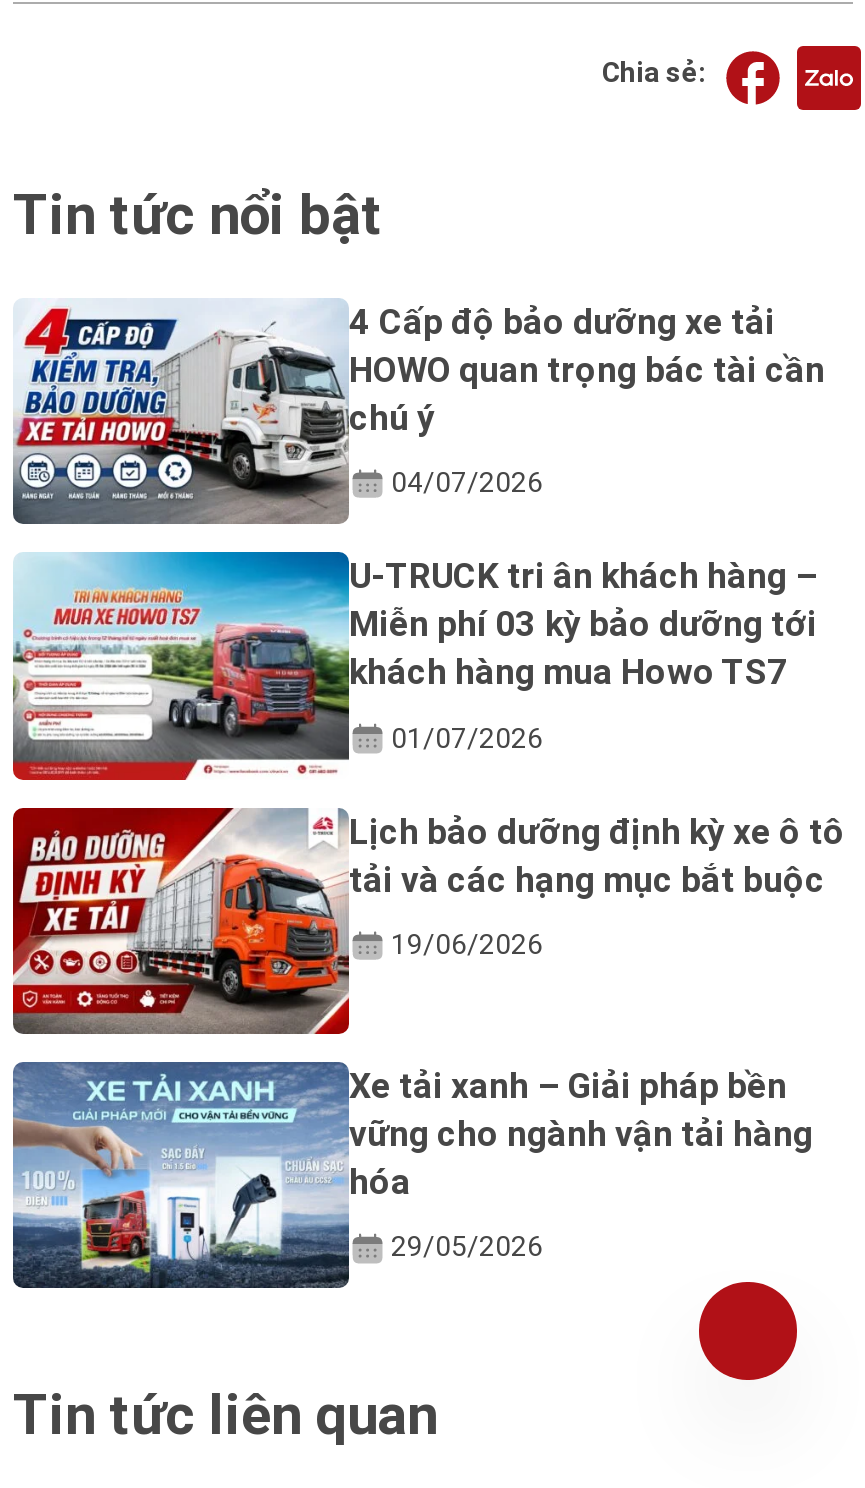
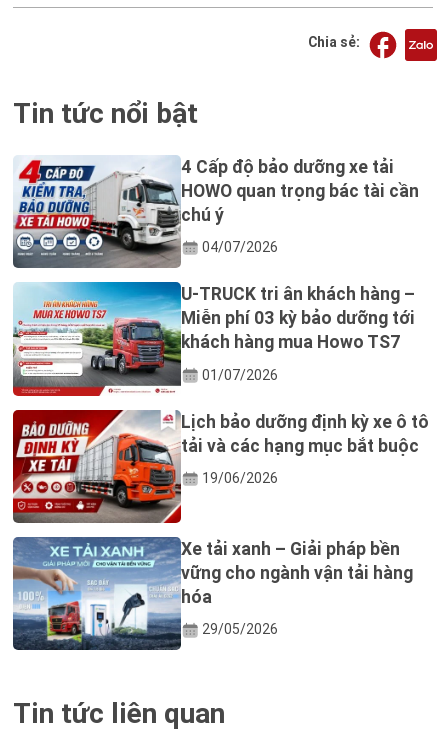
[697,1280,799,1382] [image] -> none

